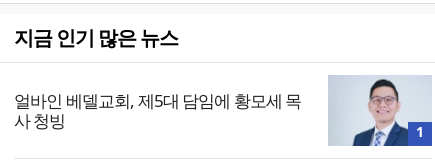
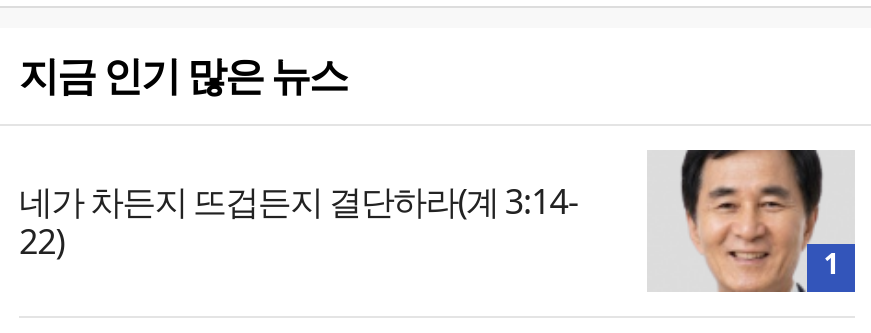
[345,75,416,147] [image] -> [679,148,825,294] [image]
[14,89,301,132] 얼바인 베델교회, 제5대 담임에 황모세 목 | 사 청빙 -> [19,178,576,264] 네가 차든지 뜨겁든지 결단하라(계 3:14- | 22)

